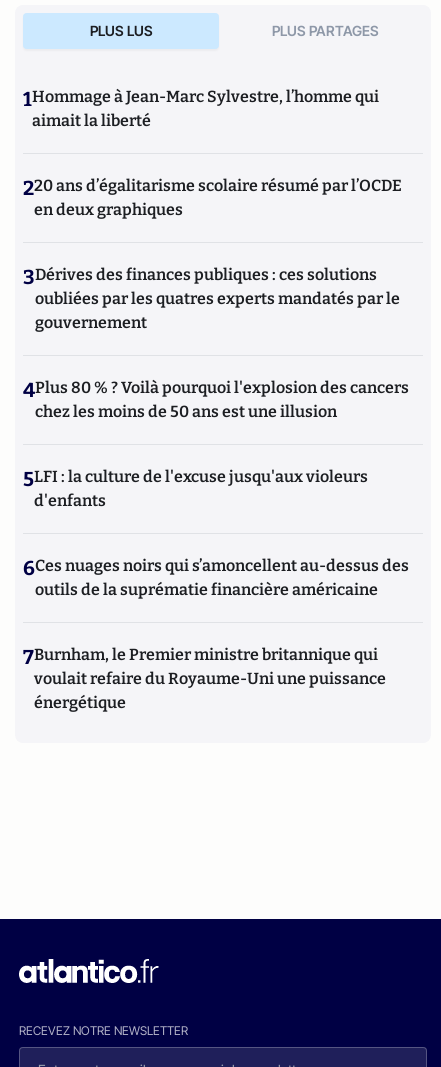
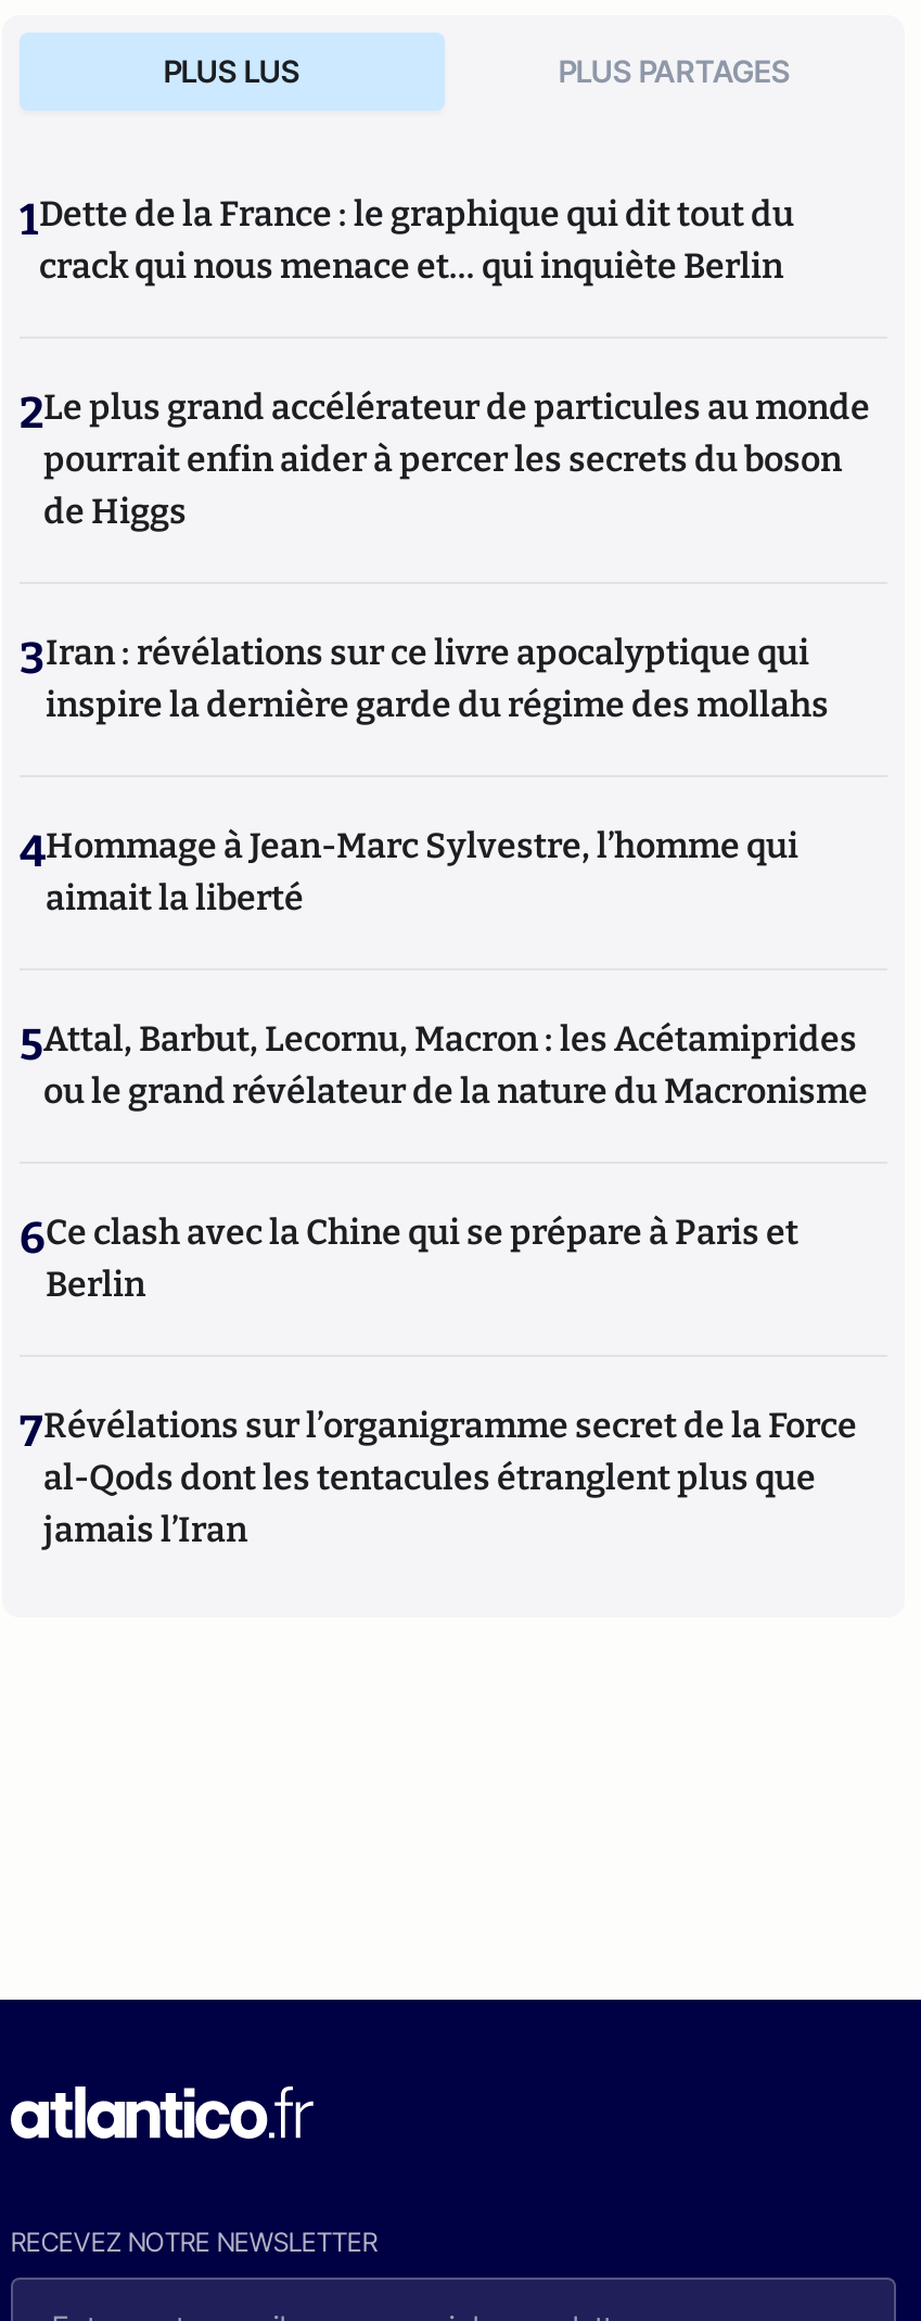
[23,87,379,111] 1Hommage à Jean-Marc Sylvestre, l’homme qui -> [20,193,870,877] 1Dette de la France : le graphique qui dit tout du | crack qui nous menace et… qui inquiète Berlin | 2Le plus grand accélérateur de particules au monde | pourrait enfin aider à percer les secrets du boson | de Higgs | 3Iran : révélations sur ce livre apocalyptique qui | inspire la dernière garde du régime des mollahs | 4Hommage à Jean-Marc Sylvestre, l’homme qui
moved [32,111,151,130] -> [46,877,304,918]: aimait la liberté
[23,176,409,712] 220 ans d’égalitarisme scolaire résumé par l’OCDE | en deux graphiques | 3Dérives des finances publiques : ces solutions | oubliées par les quatres experts mandatés par le | gouvernement | 4Plus 80 % ? Voilà pourquoi l'explosion des cancers | chez les moins de 50 ans est une illusion | 5LFI : la culture de l'excuse jusqu'aux violeurs | d'enfants | 6Ces nuages noirs qui s’amoncellent au-dessus des | outils de la suprématie financière américaine | 7Burnham, le Premier ministre britannique qui | voulait refaire du Royaume-Uni une puissance | énergétique -> [20,1018,868,1550] 5Attal, Barbut, Lecornu, Macron : les Acétamiprides | ou le grand révélateur de la nature du Macronisme | 6Ce clash avec la Chine qui se prépare à Paris et | Berlin | 7Révélations sur l’organigramme secret de la Force | al-Qods dont les tentacules étranglent plus que | jamais l’Iran

